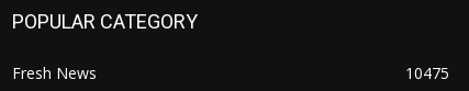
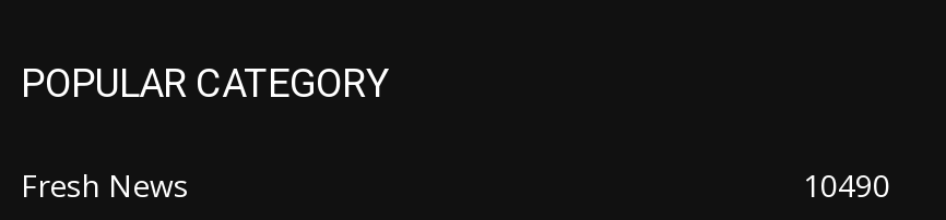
[405,63,449,83] 10475 -> [803,165,890,206] 10490

